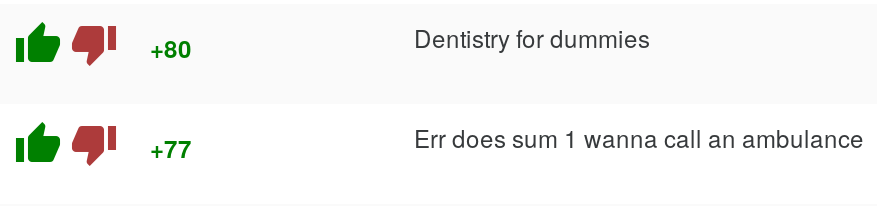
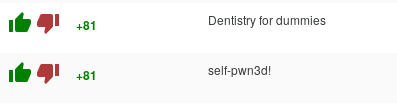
[150,31,192,67] +80 -> [76,16,97,34] +81
[150,121,864,167] +77 | Err does sum 1 wanna call an ambulance -> [76,61,271,84] +81 | self-pwn3d!

